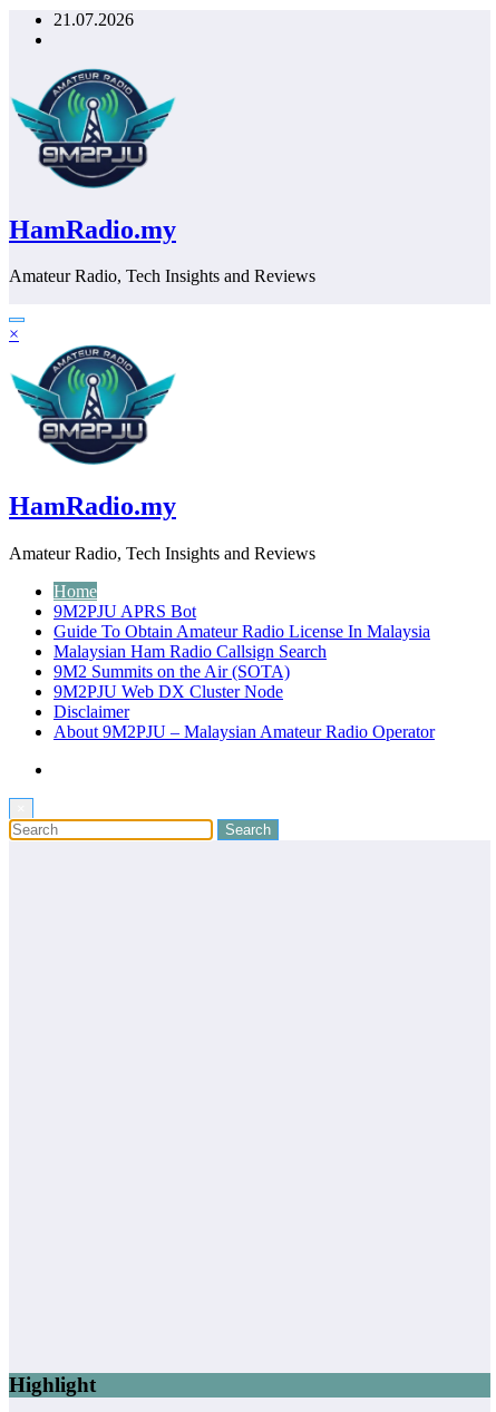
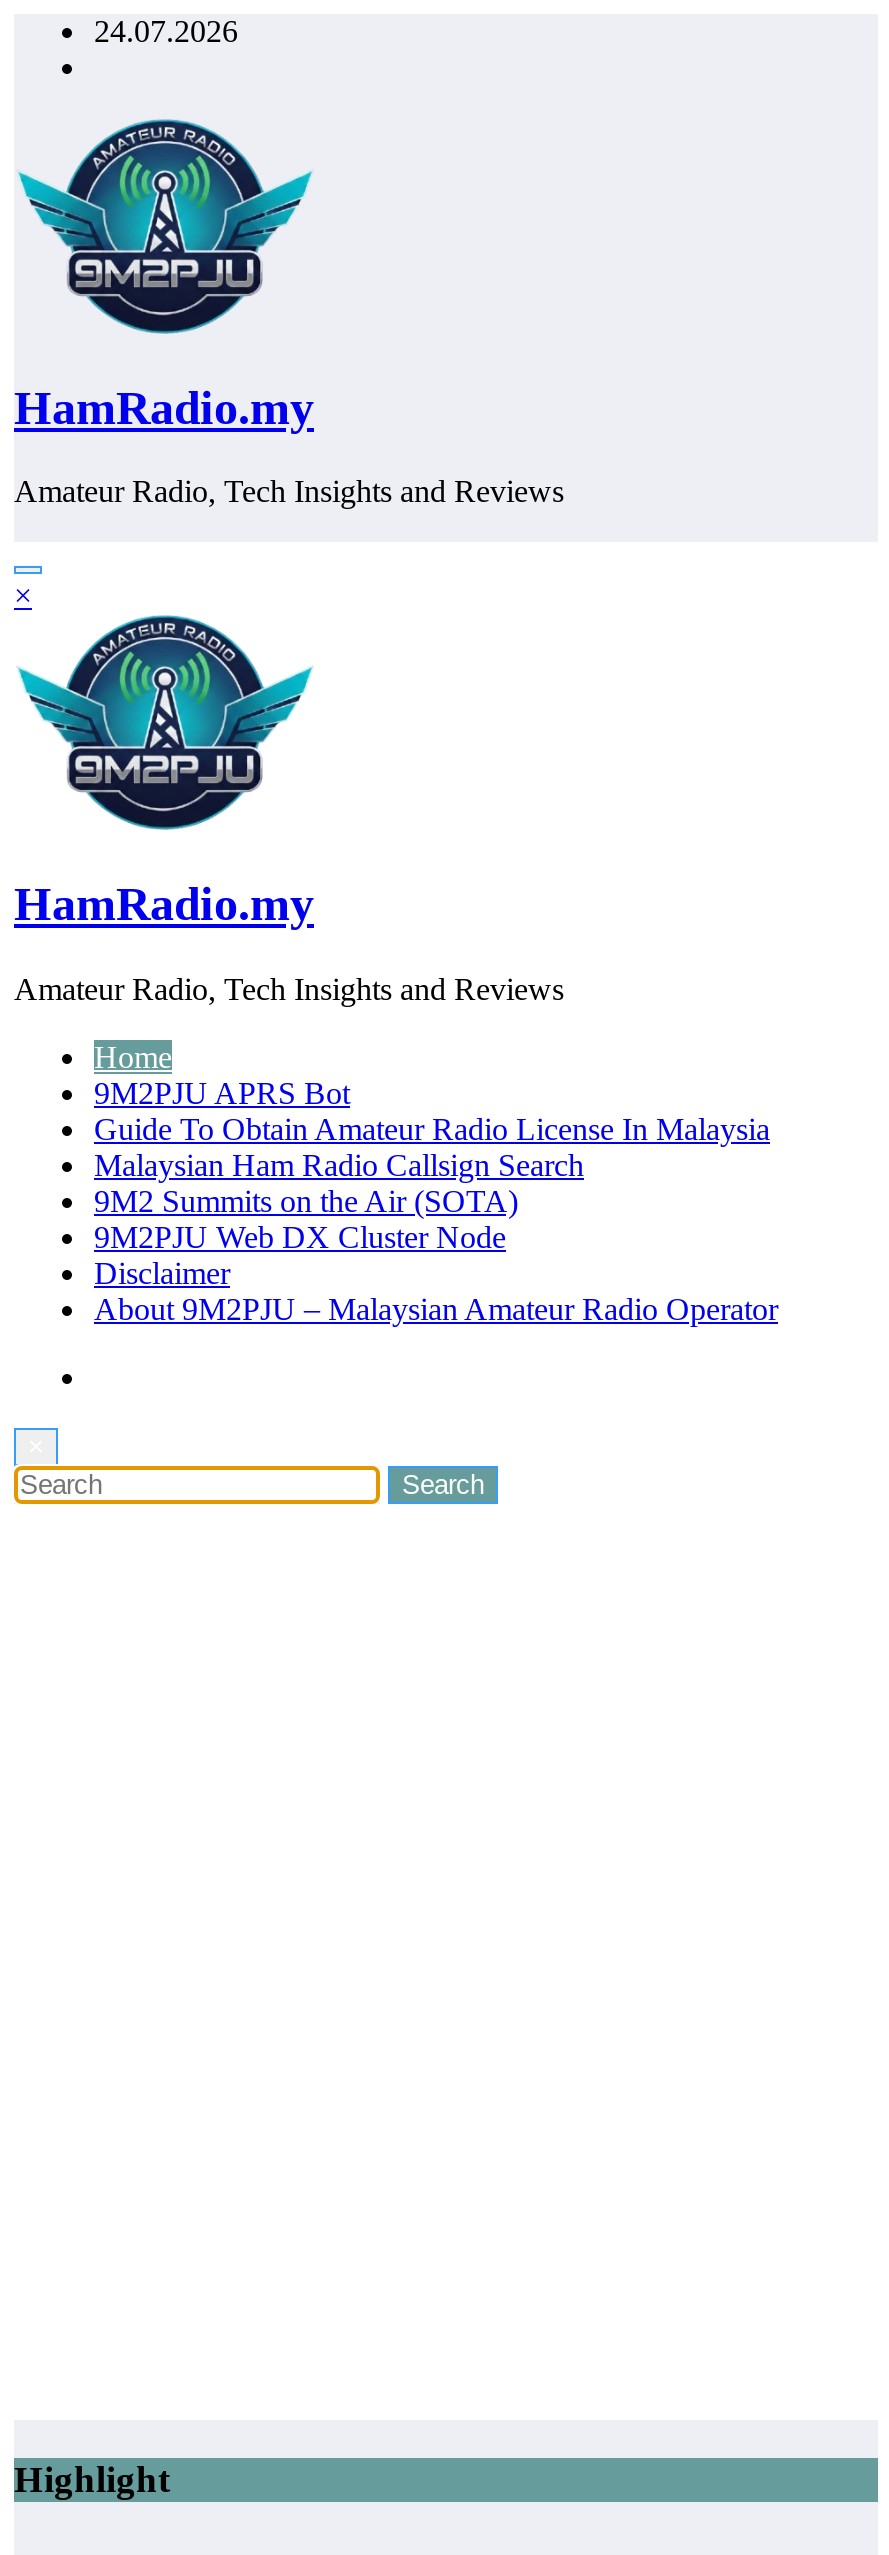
[54,10,134,29] 21.07.2026 -> [94,14,238,48] 24.07.2026

